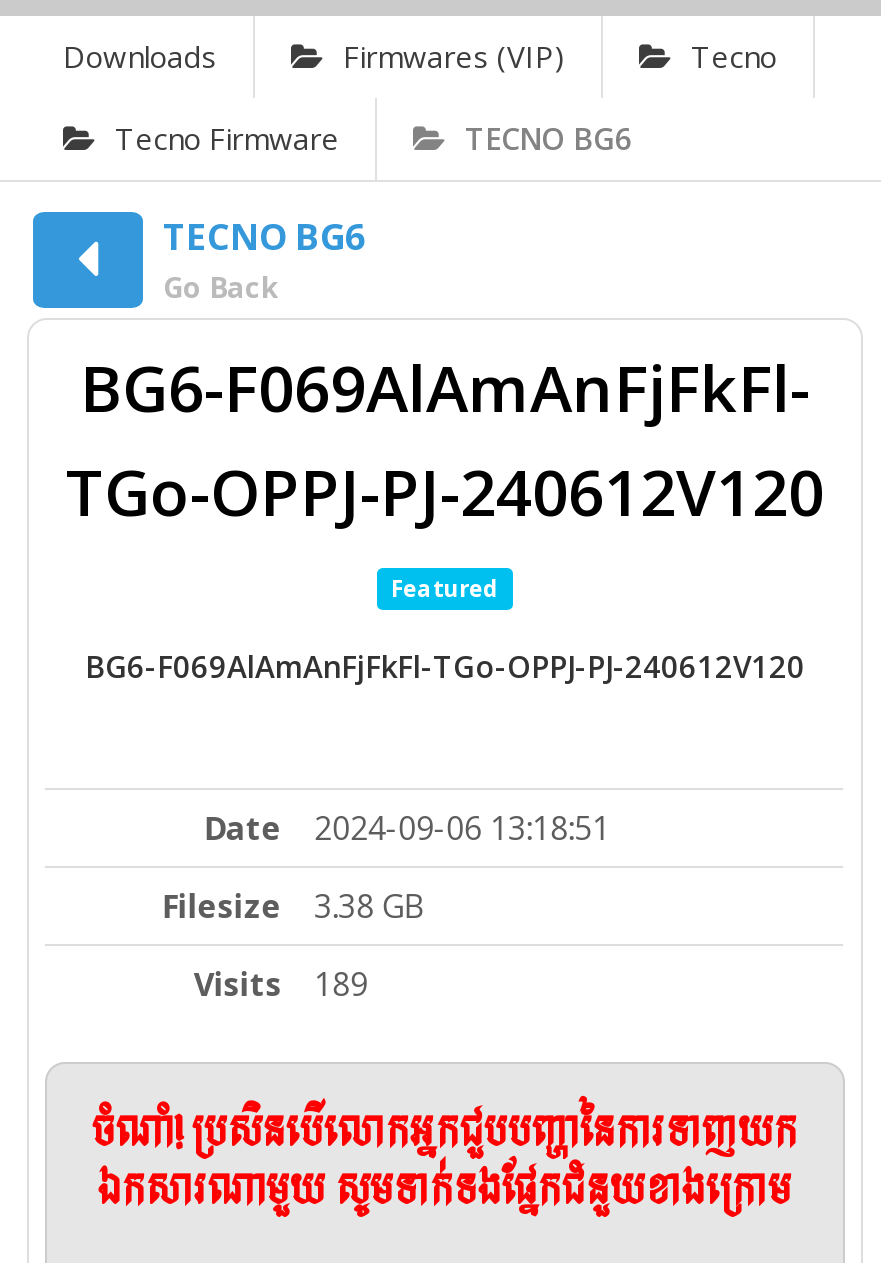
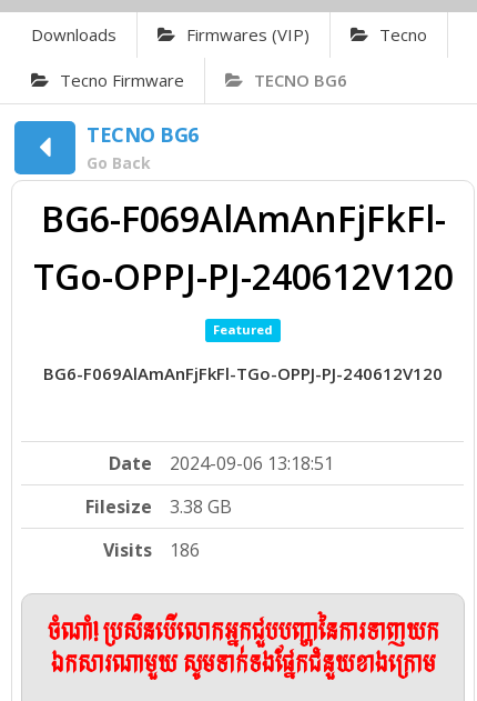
[194,963,368,1007] Visits 189 -> [104,538,200,562] Visits 186

